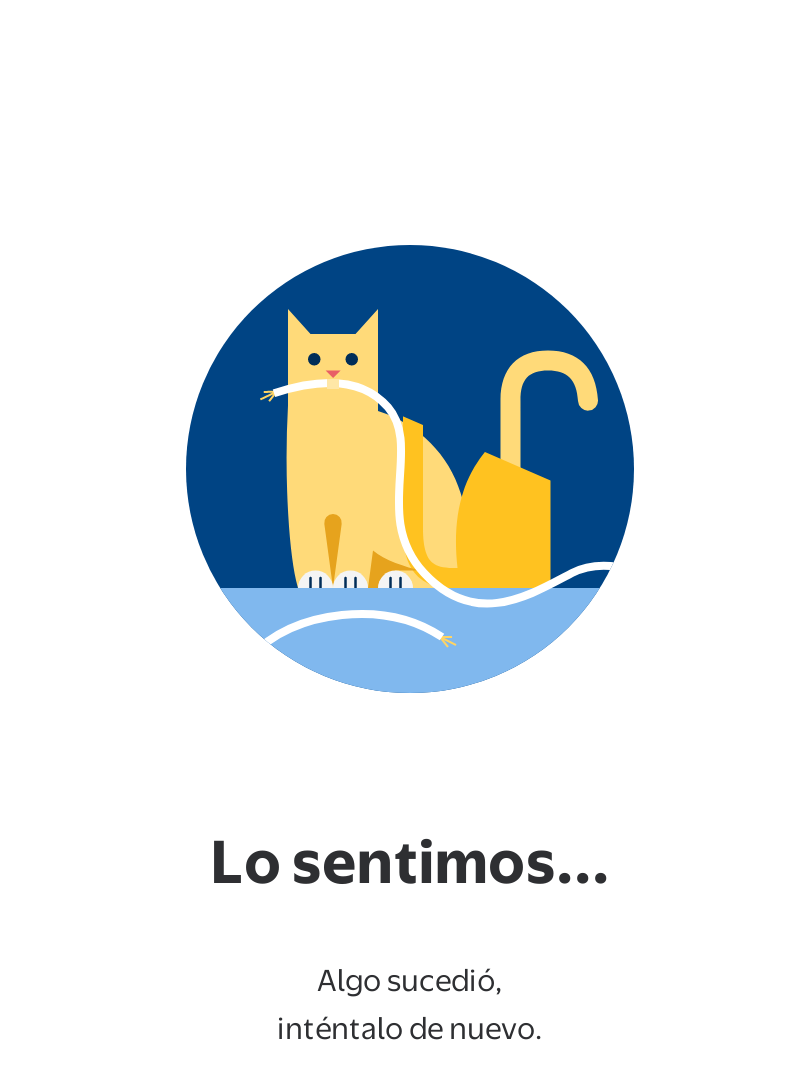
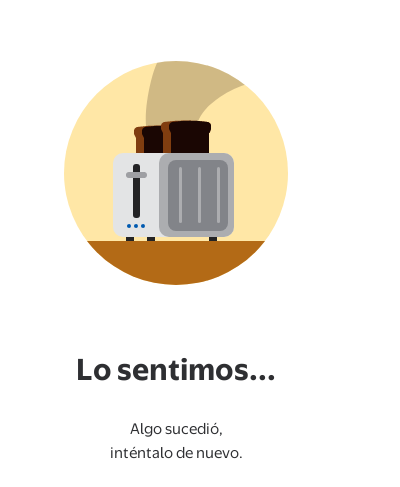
[184,243,636,695] [image] -> [64,60,288,286] [image]

